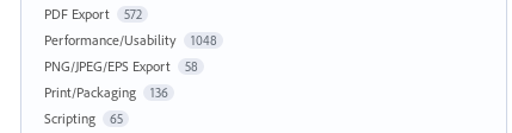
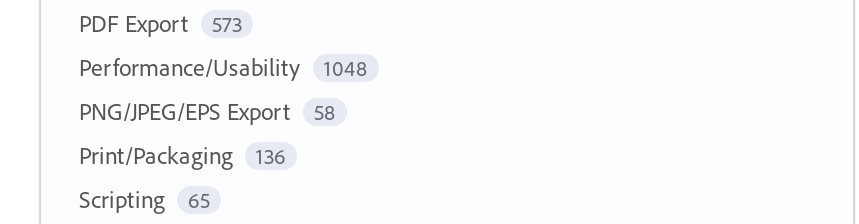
[44,4,141,22] PDF Export 572 -> [79,7,242,37] PDF Export 573

